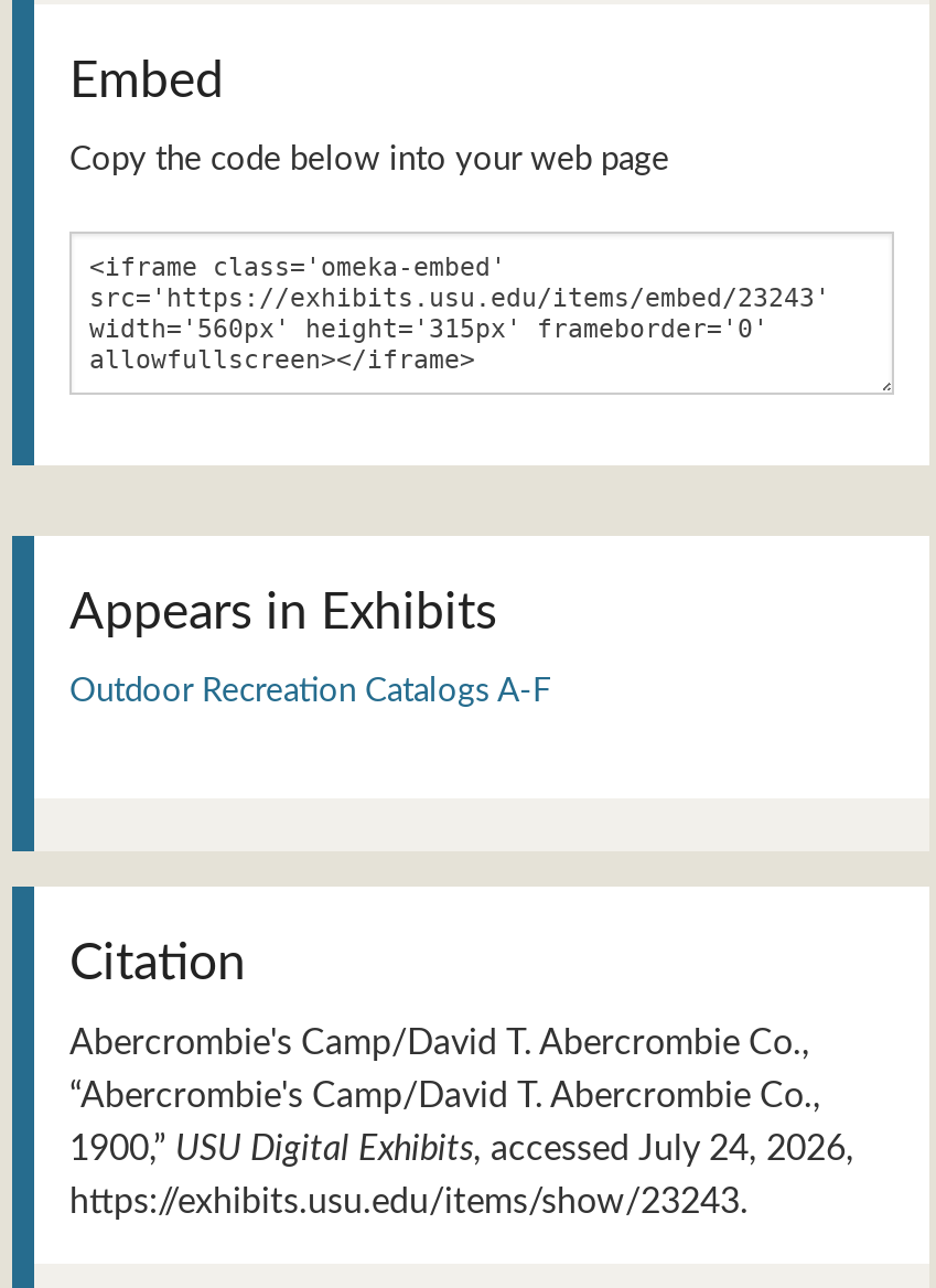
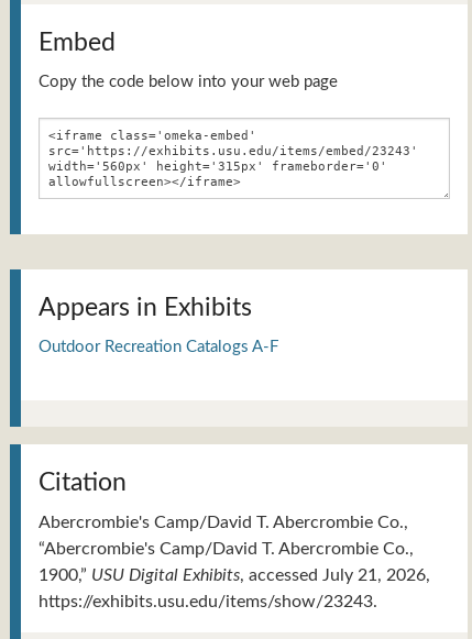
[69,1132,854,1167] 1900,” USU Digital Exhibits, accessed July 24, 2026, -> [39,567,430,584] 1900,” USU Digital Exhibits, accessed July 21, 2026,

